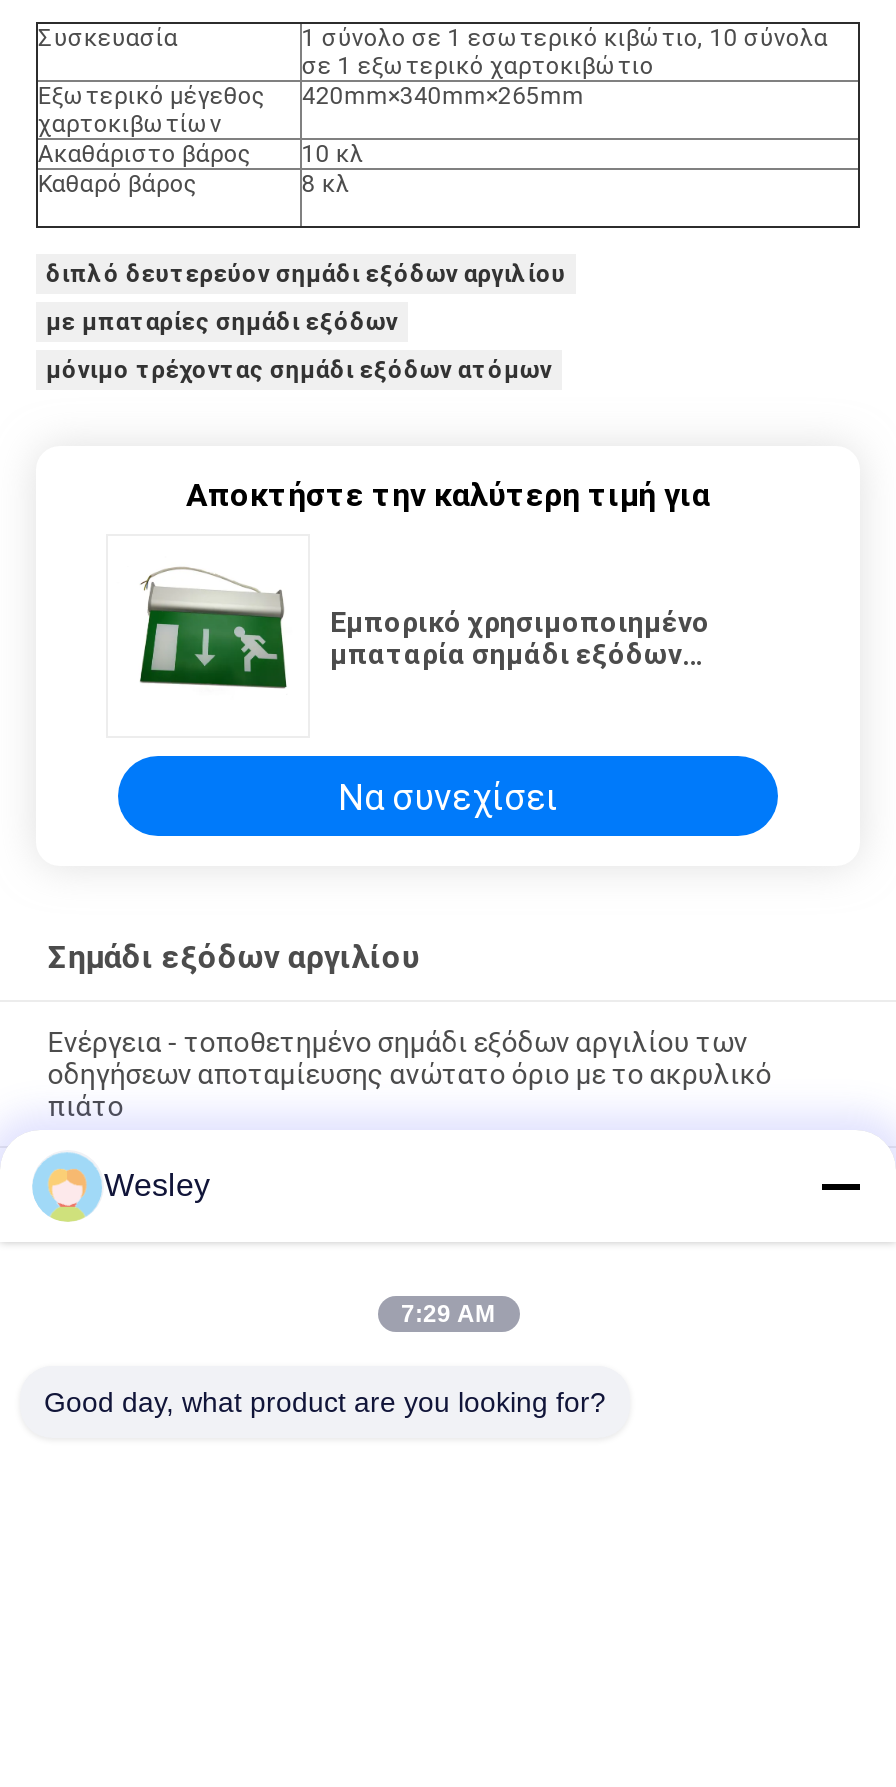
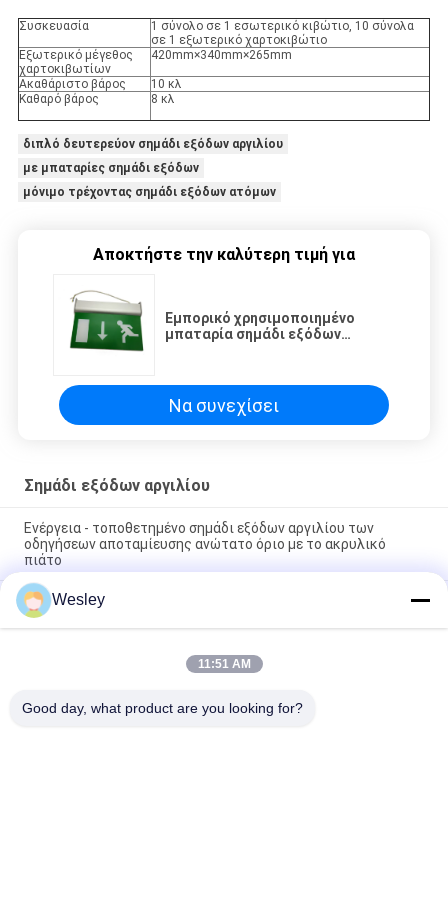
[401,1300,495,1328] 7:29 AM -> [197,657,250,671] 11:51 AM

